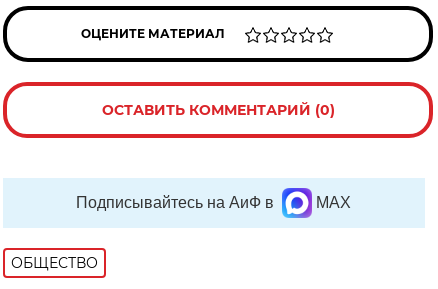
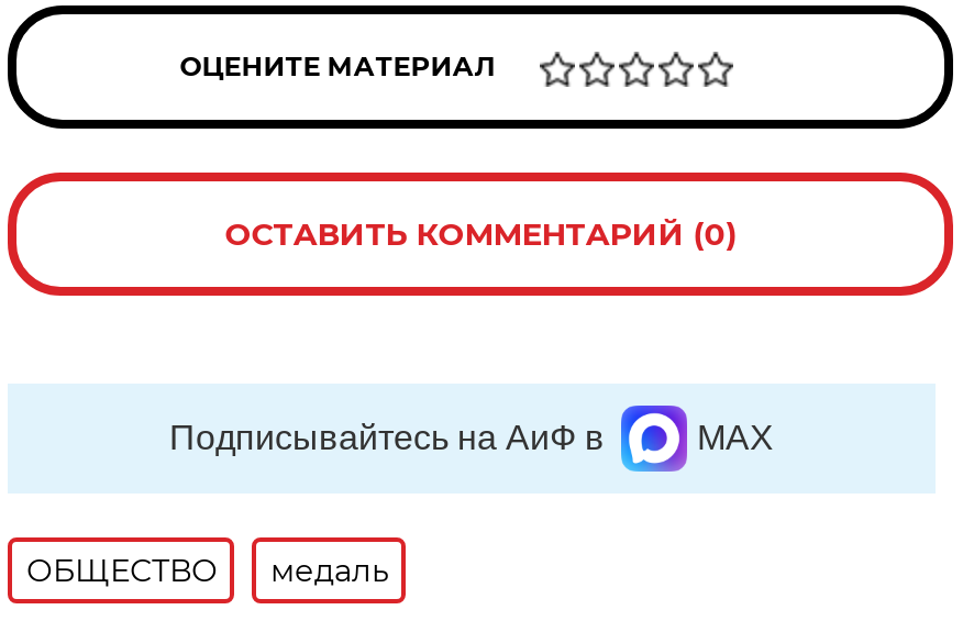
none -> [270,551,389,590] медаль

